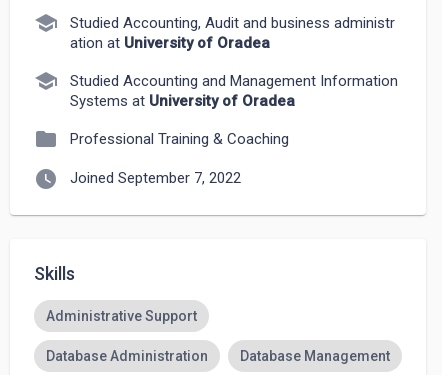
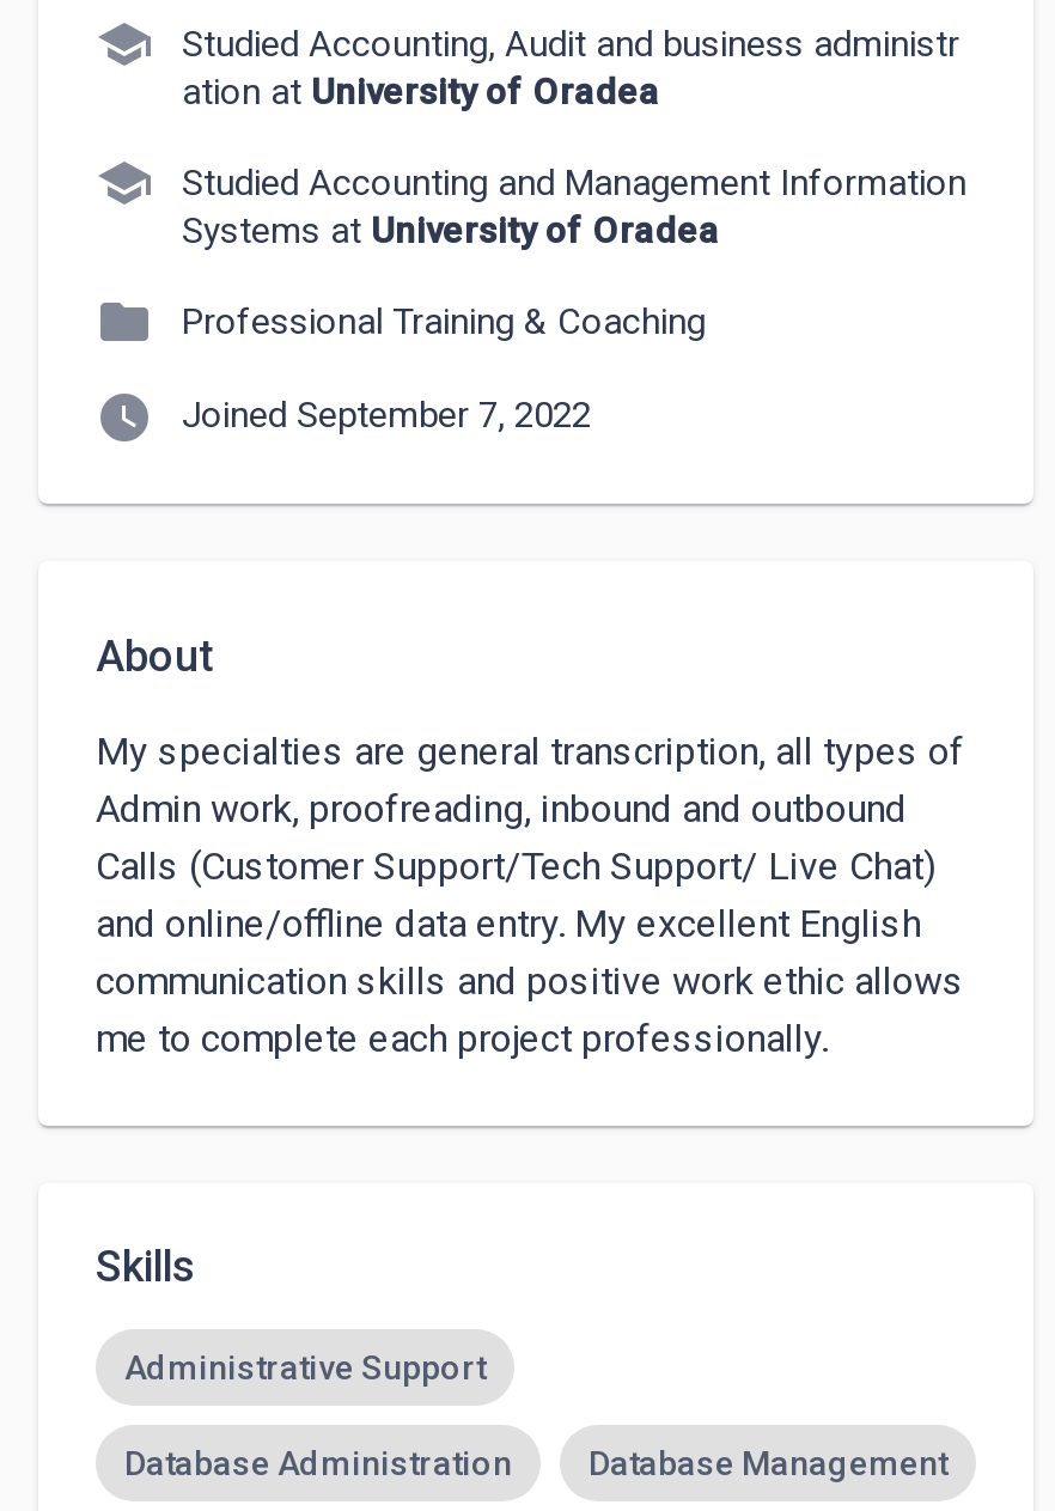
none -> [96,630,964,1061] About | My specialties are general transcription, all types of | Admin work, proofreading, inbound and outbound | Calls (Customer Support/Tech Support/ Live Chat) | and online/offline data entry. My excellent English | communication skills and positive work ethic allows | me to complete each project professionally.

